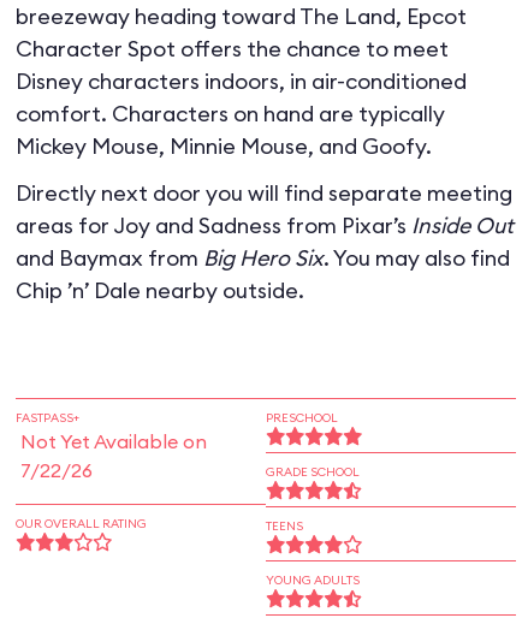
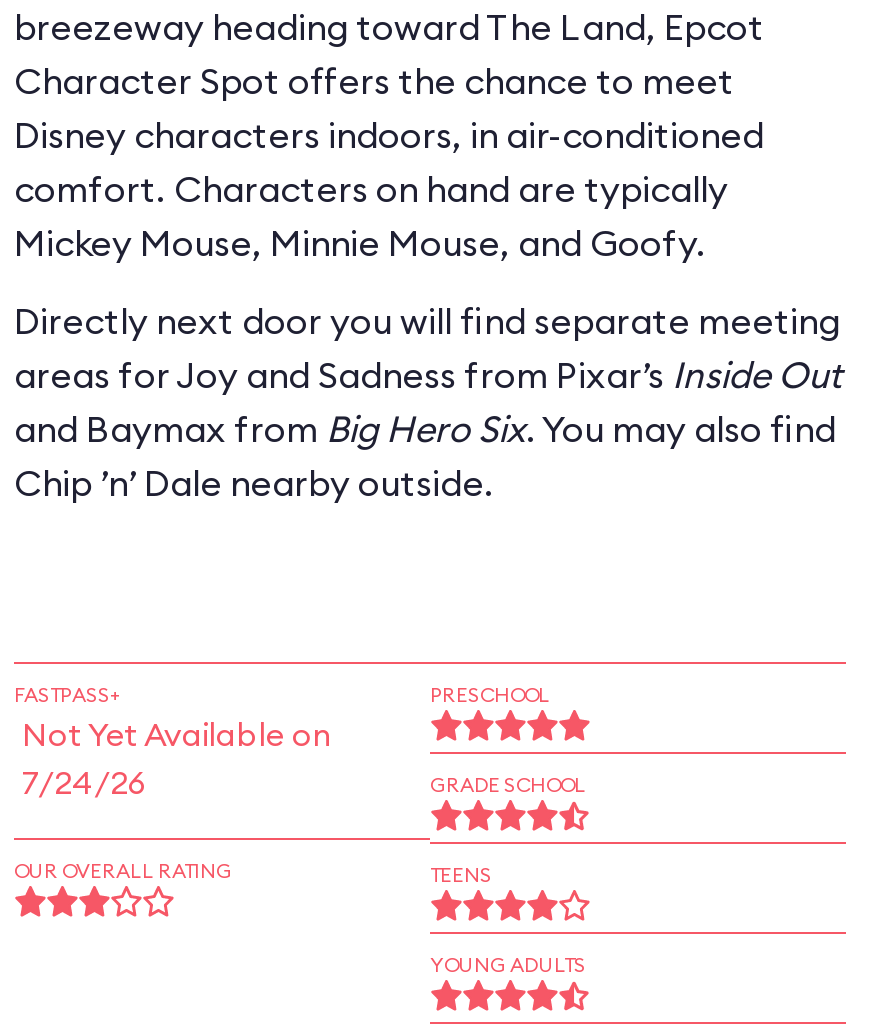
[20,458,93,482] 7/22/26 -> [22,762,146,802] 7/24/26

